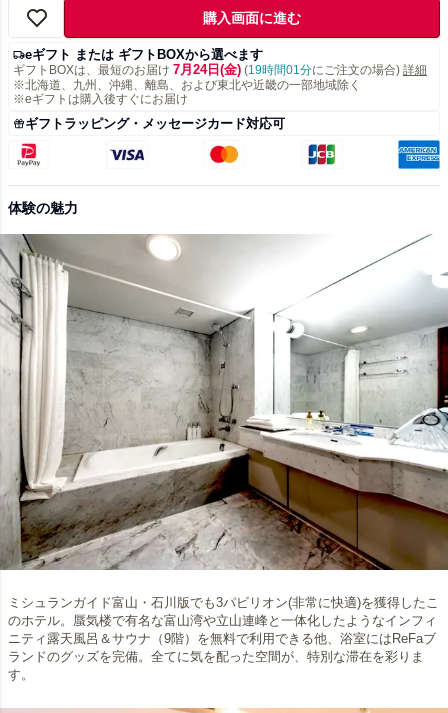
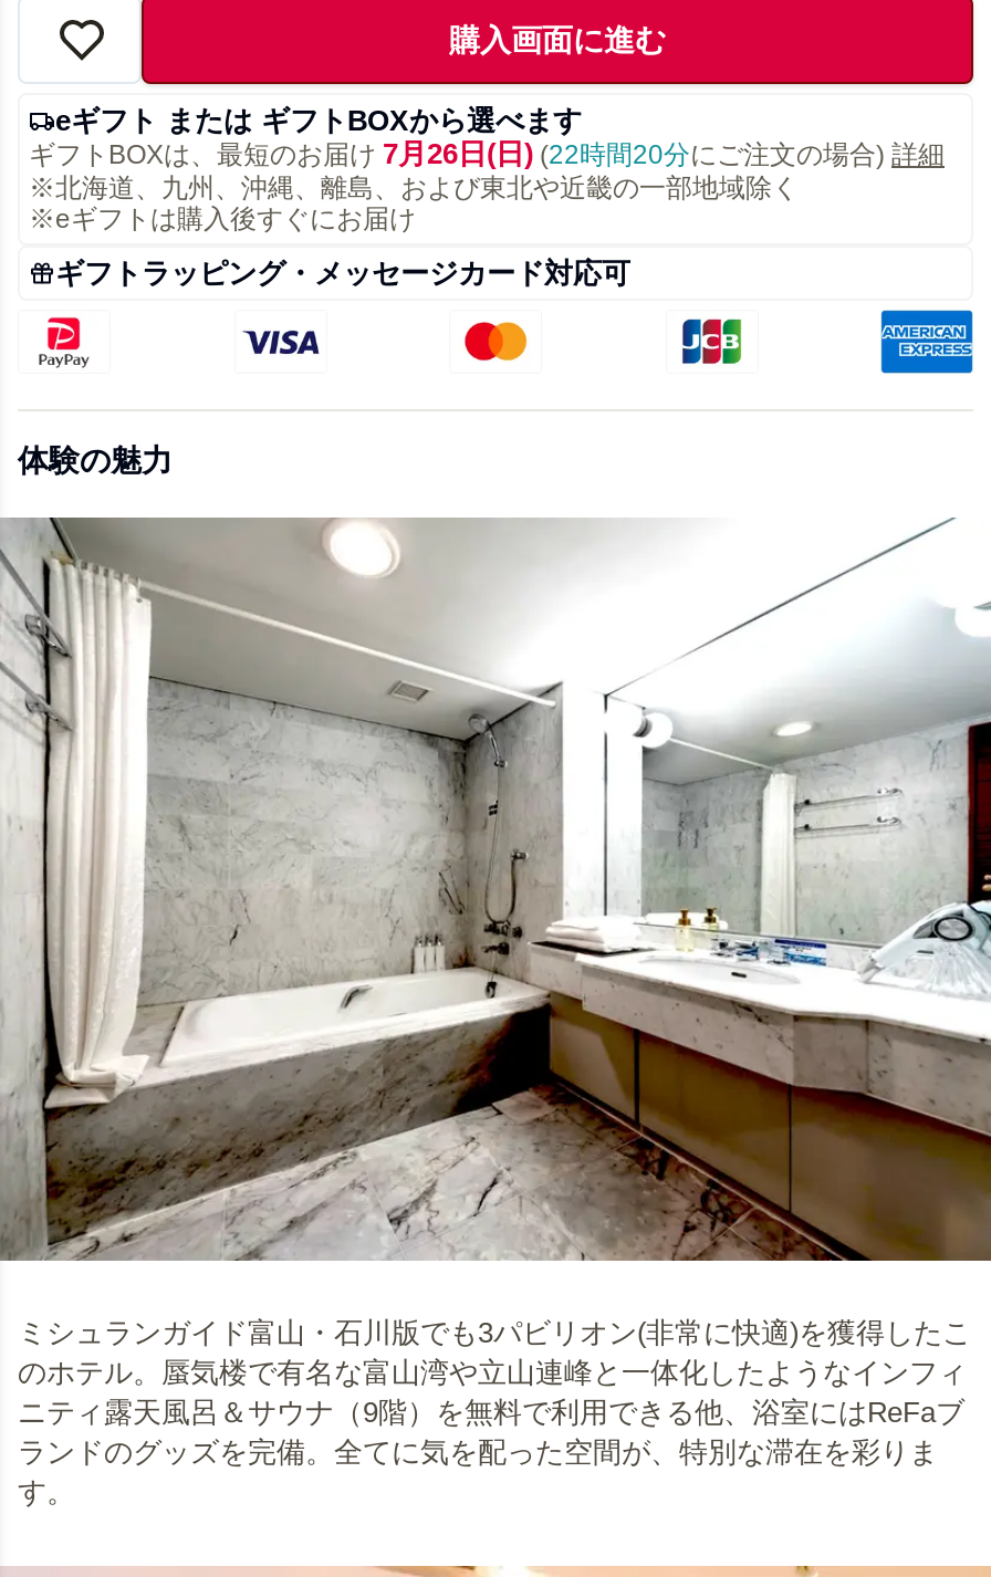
[13,62,427,77] ギフトBOXは、最短のお届け7月24日(金) (19時間01分にご注文の場合)詳細 -> [29,137,945,170] ギフトBOXは、最短のお届け7月26日(日) (22時間20分にご注文の場合)詳細

